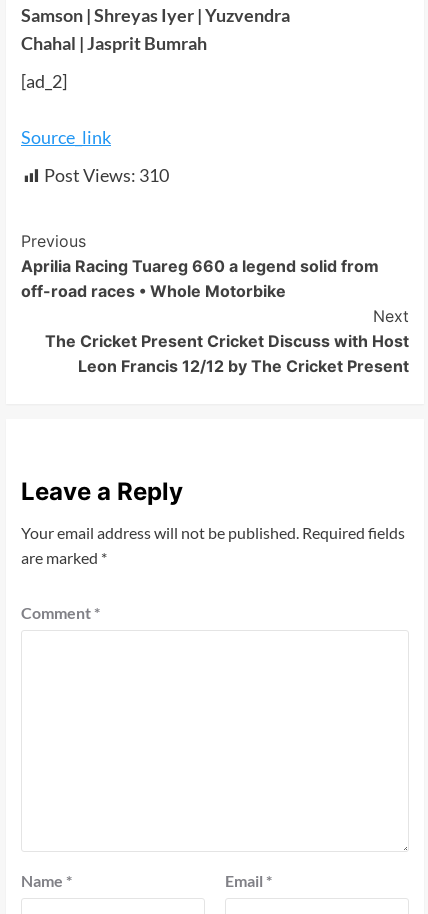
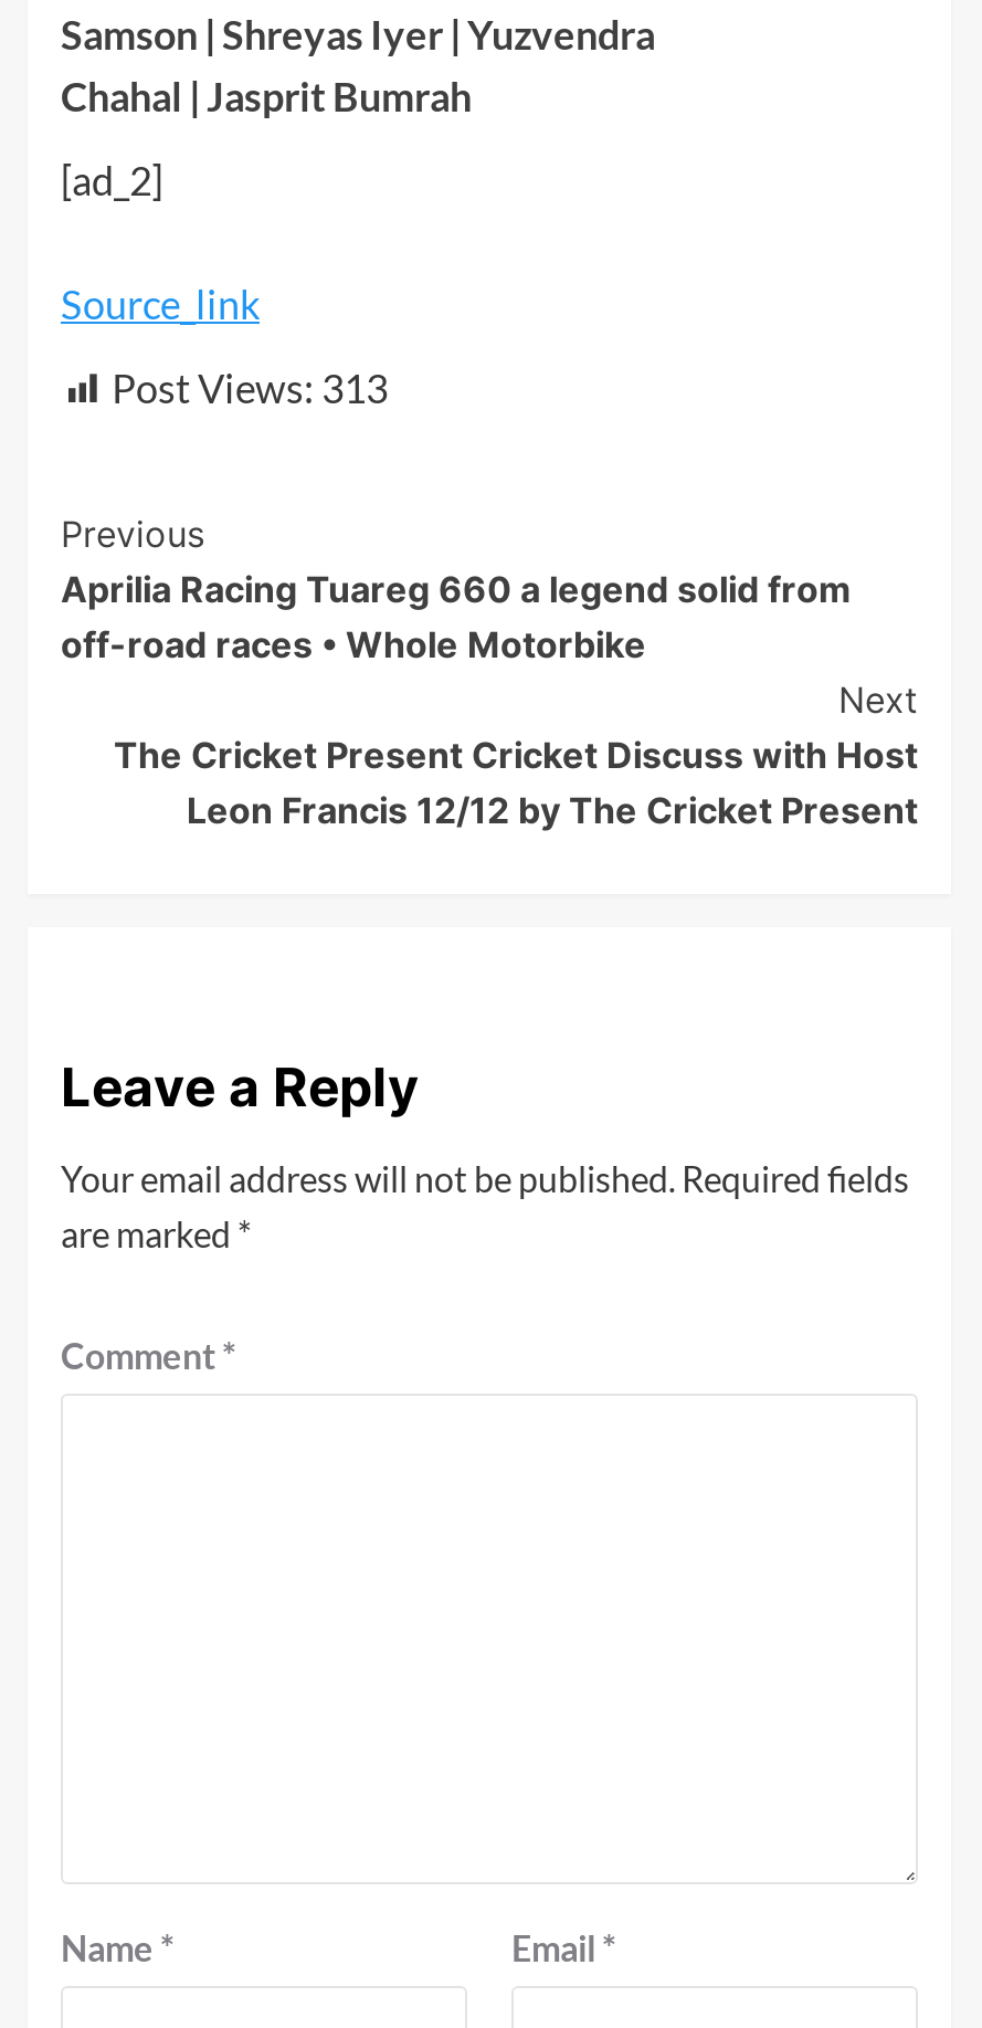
[44,164,169,186] Post Views: 310 -> [112,363,388,412] Post Views: 313

